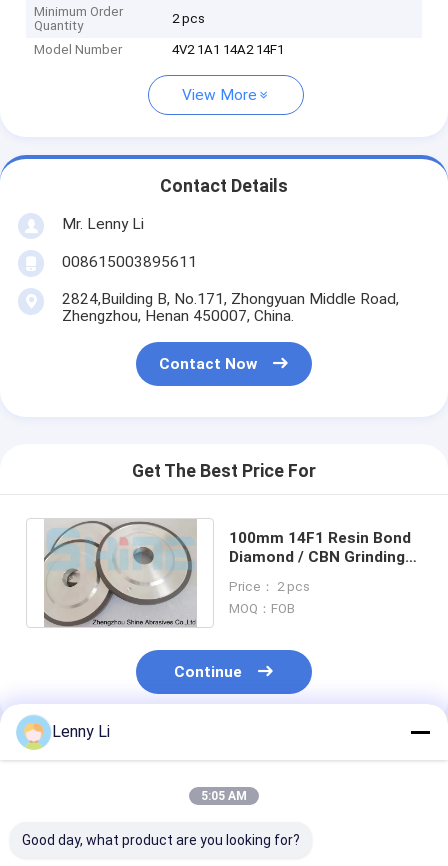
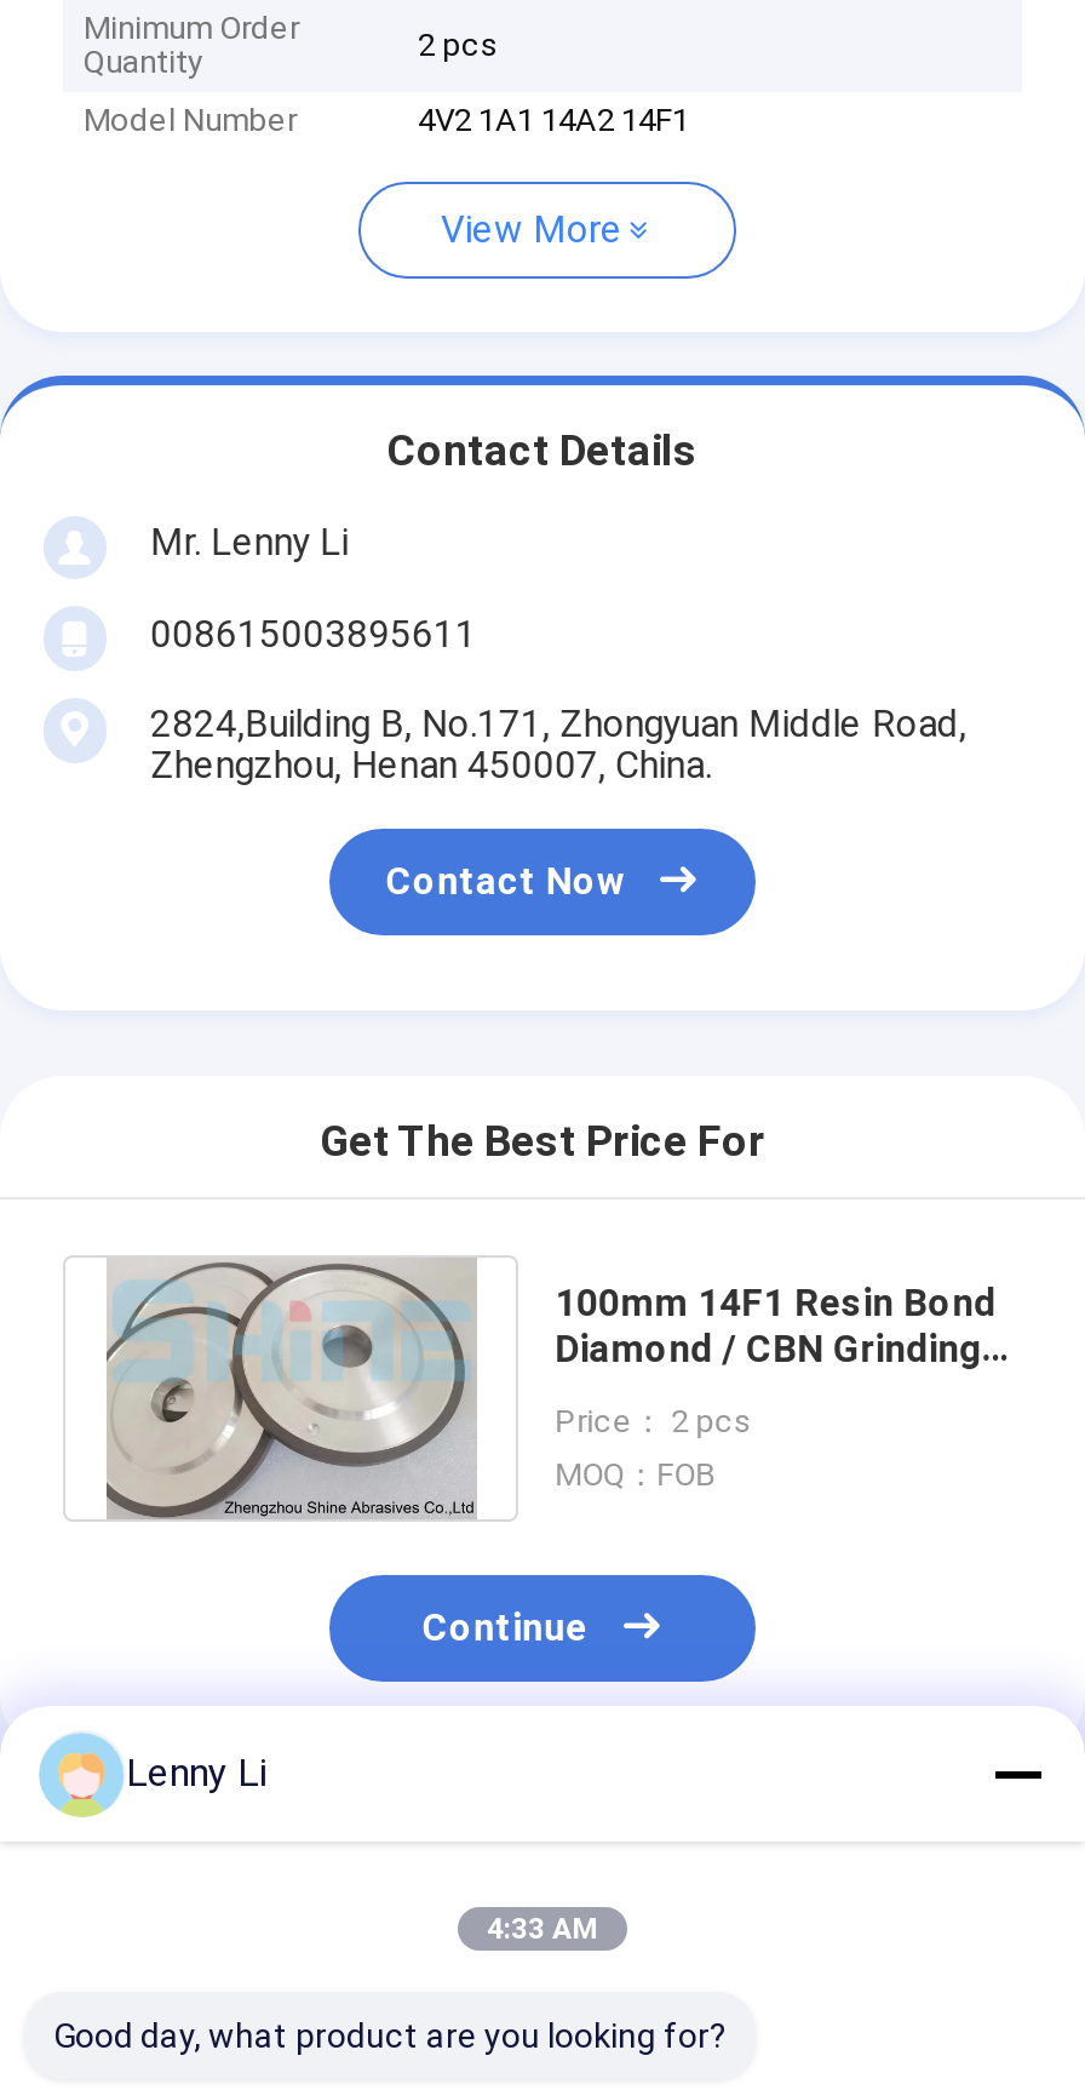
[201,789,247,803] 5:05 AM -> [487,1912,598,1946] 4:33 AM

